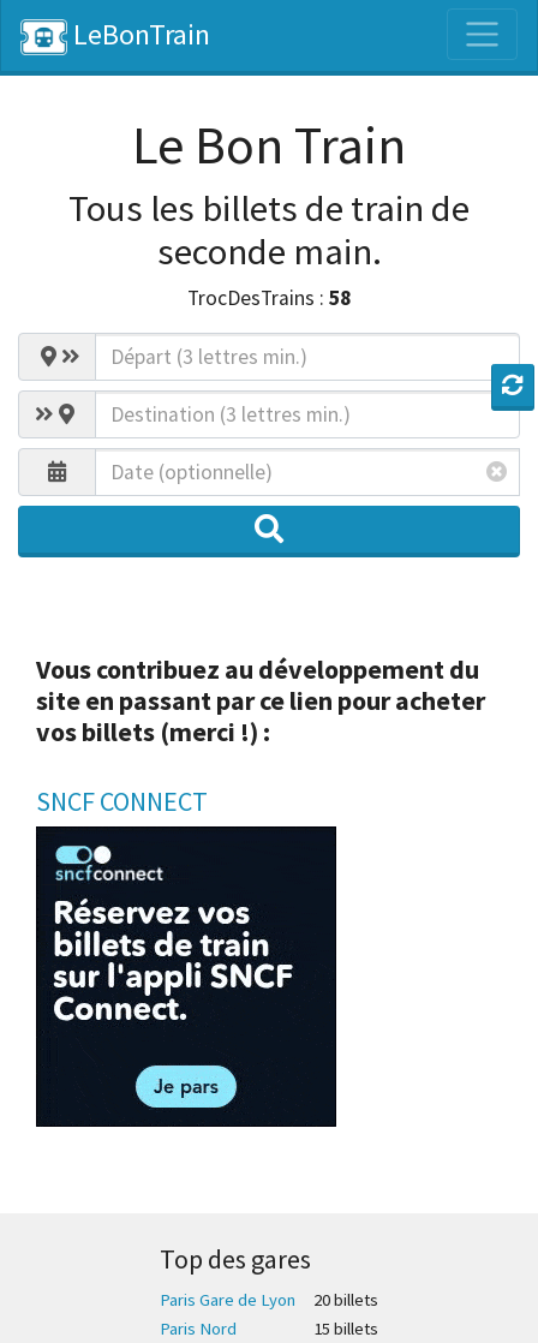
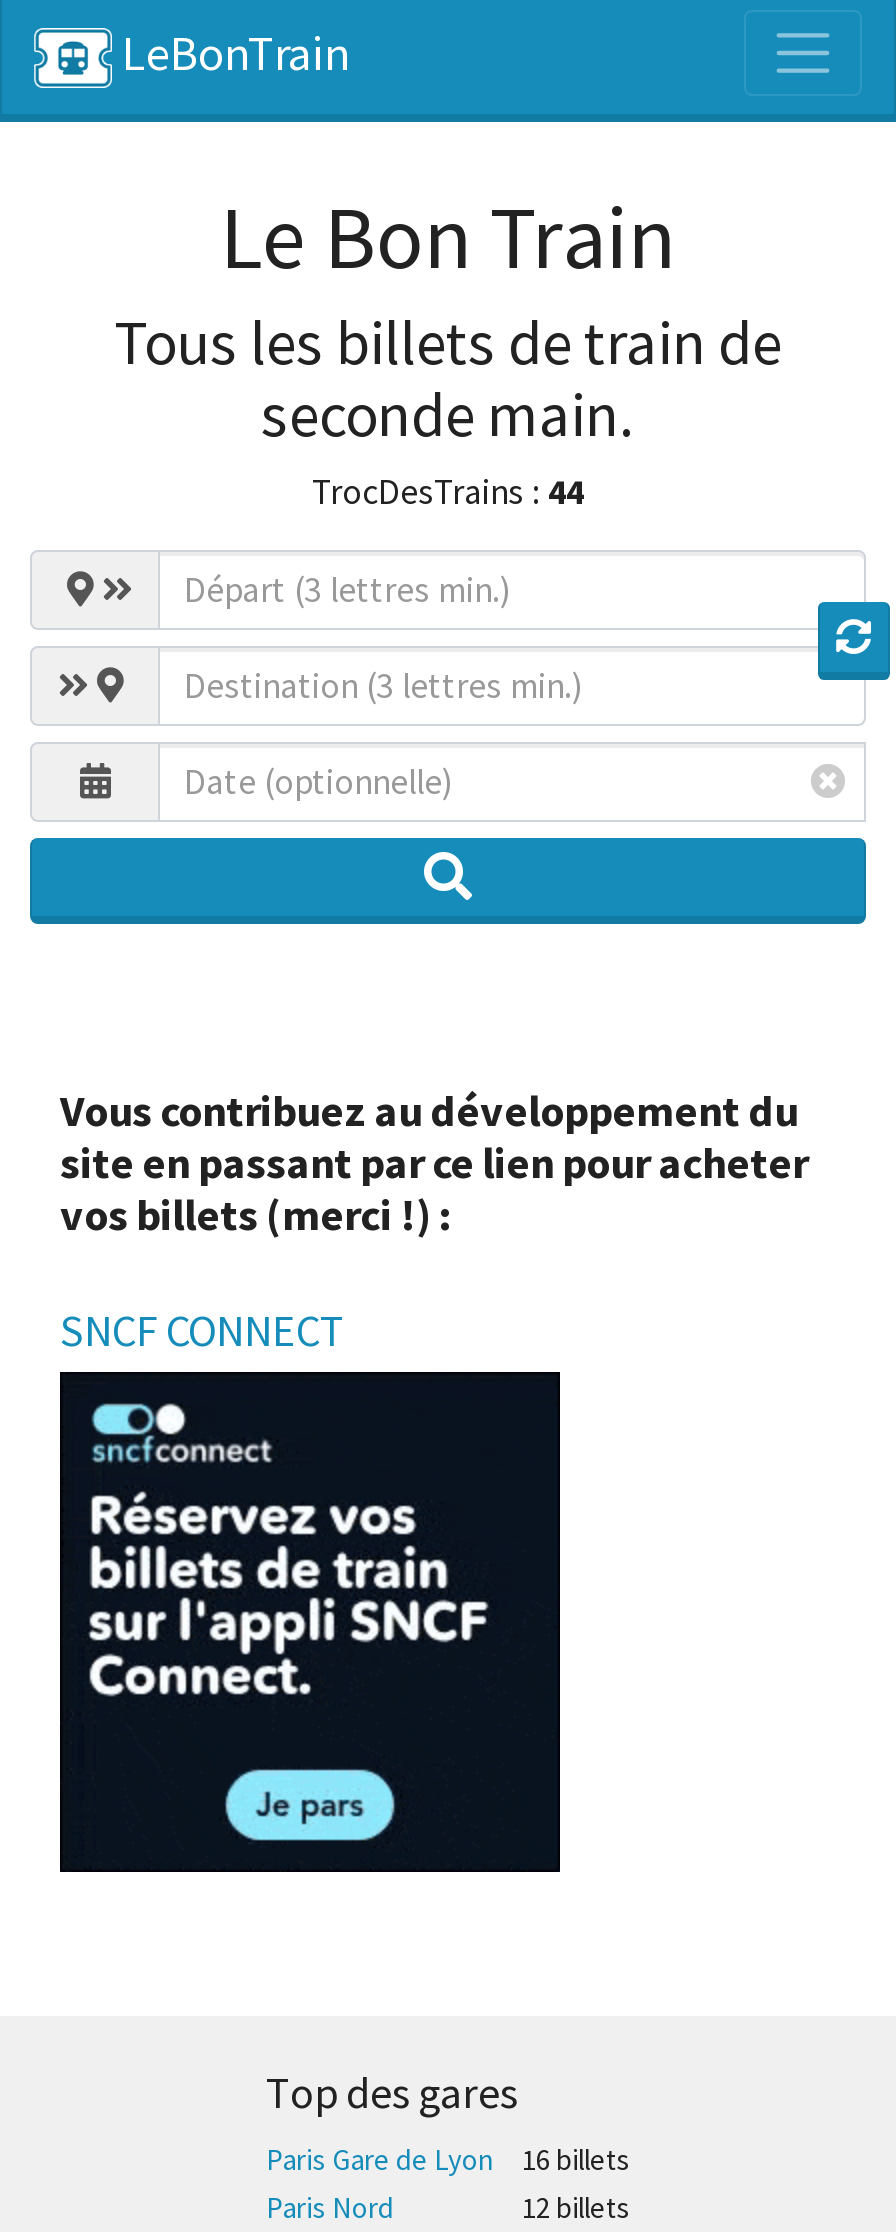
[187,285,351,312] TrocDesTrains : 58 -> [312,471,584,515] TrocDesTrains : 44
[160,1289,378,1311] Paris Gare de Lyon 20 billets -> [266,2143,630,2179] Paris Gare de Lyon 16 billets
[306,1318,378,1340] 15 billets -> [510,2191,630,2227] 12 billets

